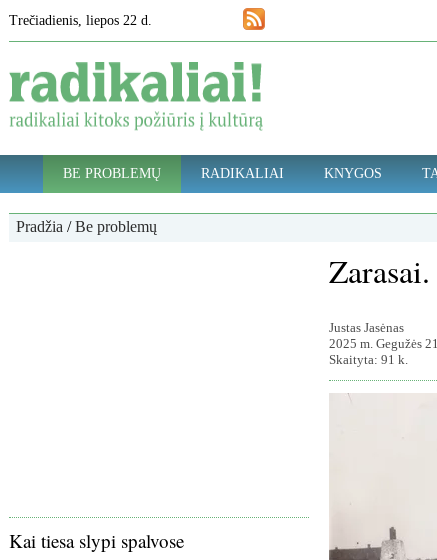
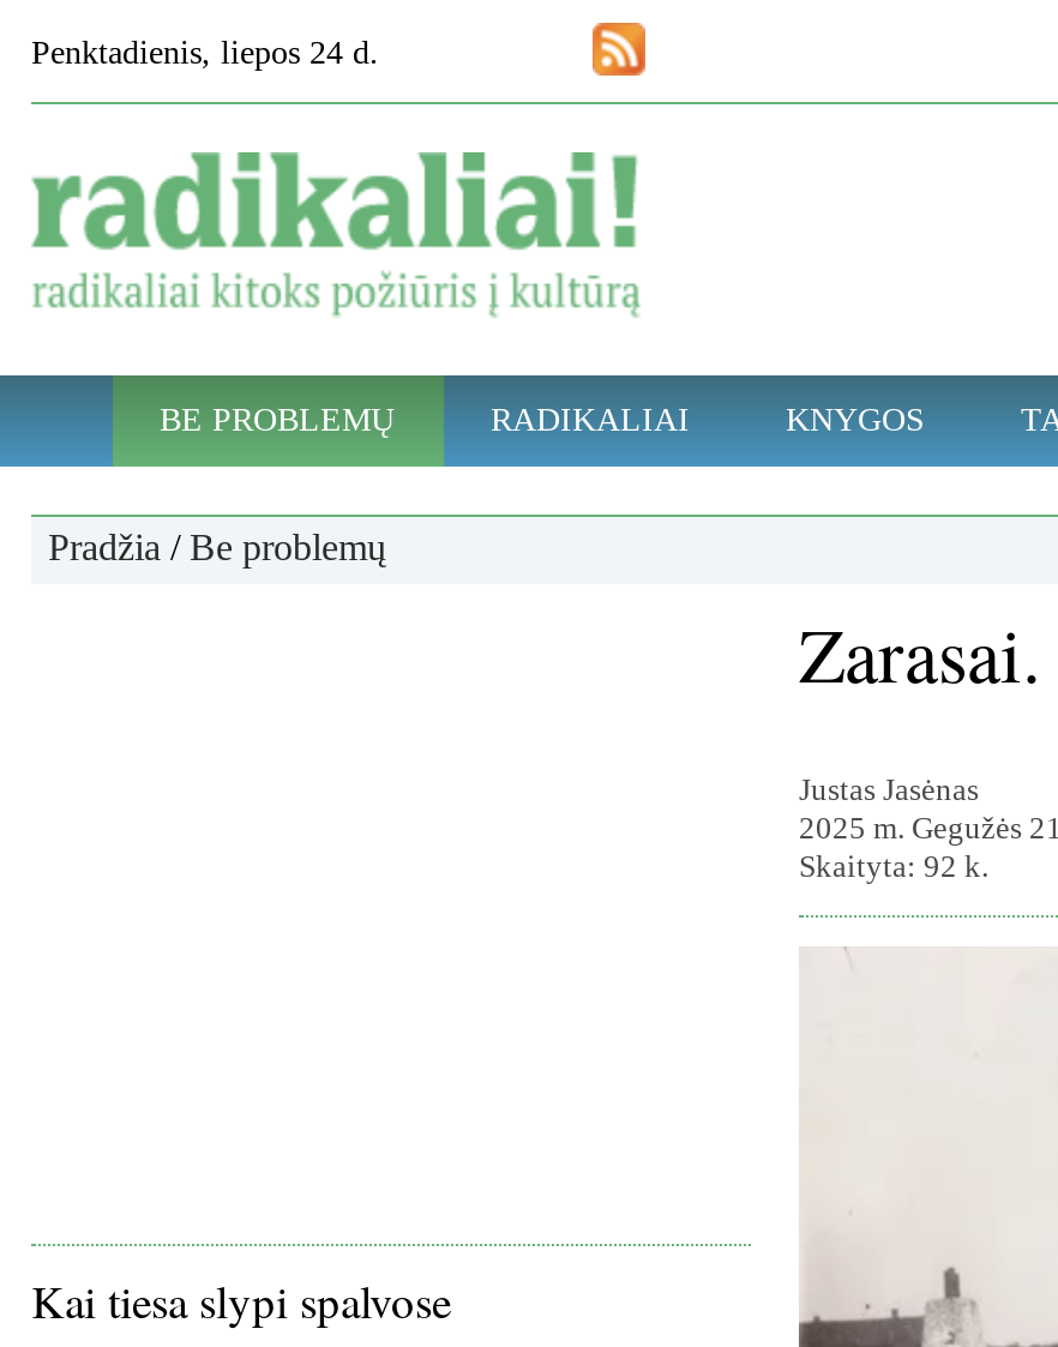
[9,13,152,28] Trečiadienis, liepos 22 d. -> [31,35,379,71] Penktadienis, liepos 24 d.
[329,352,408,367] Skaityta: 91 k. -> [799,848,988,884] Skaityta: 92 k.

